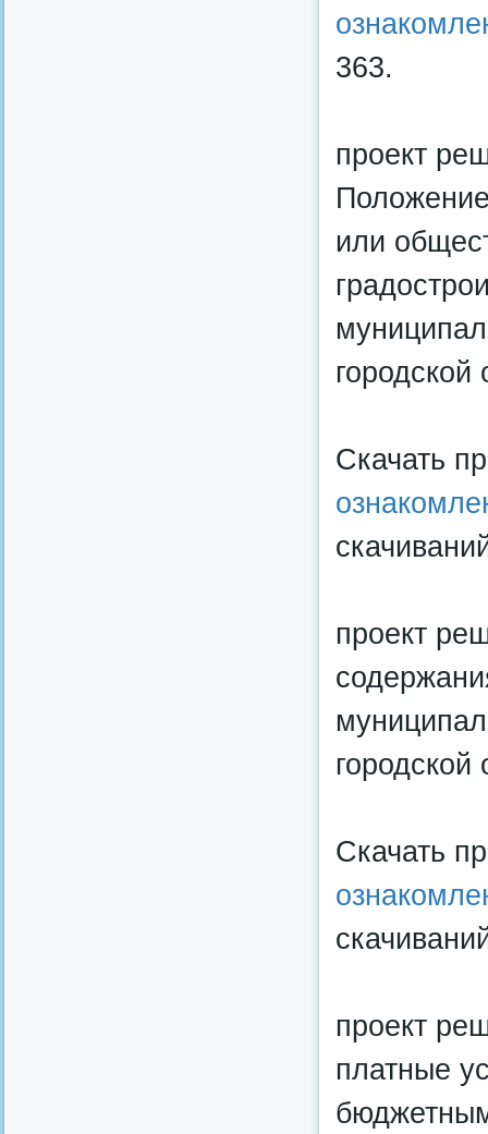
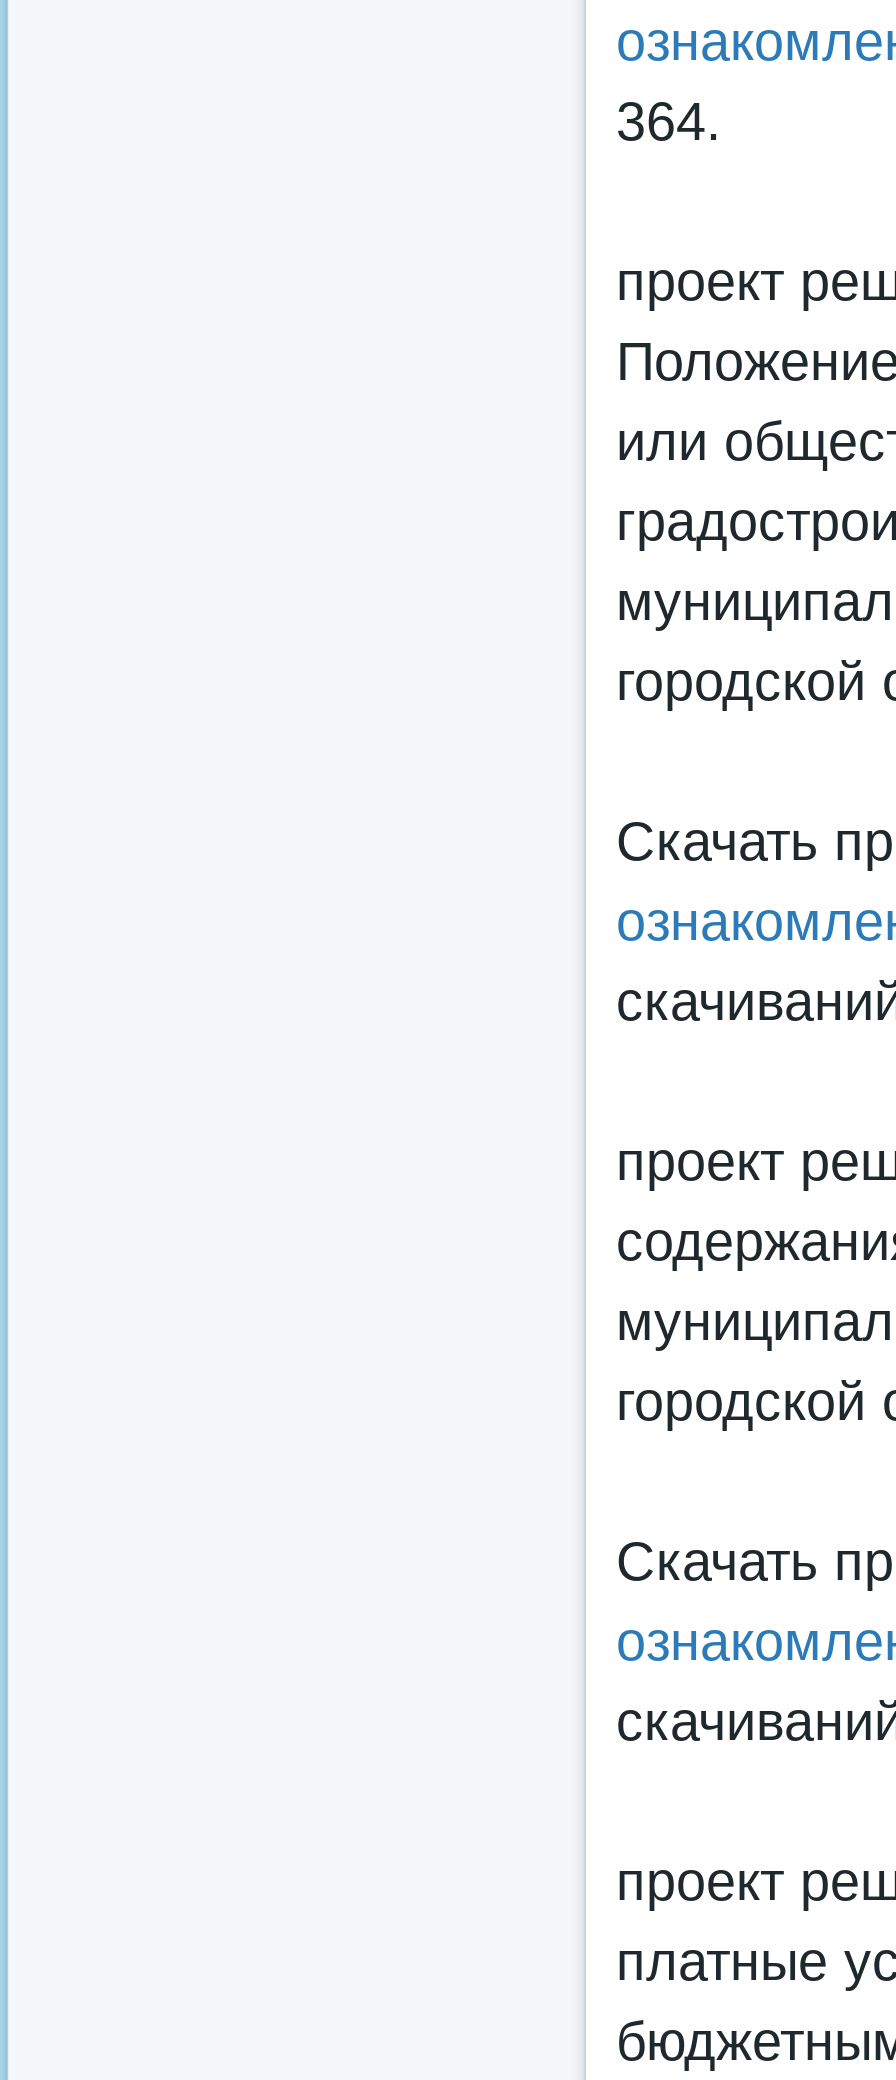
[335,50,393,83] 363. -> [616,89,722,151] 364.

